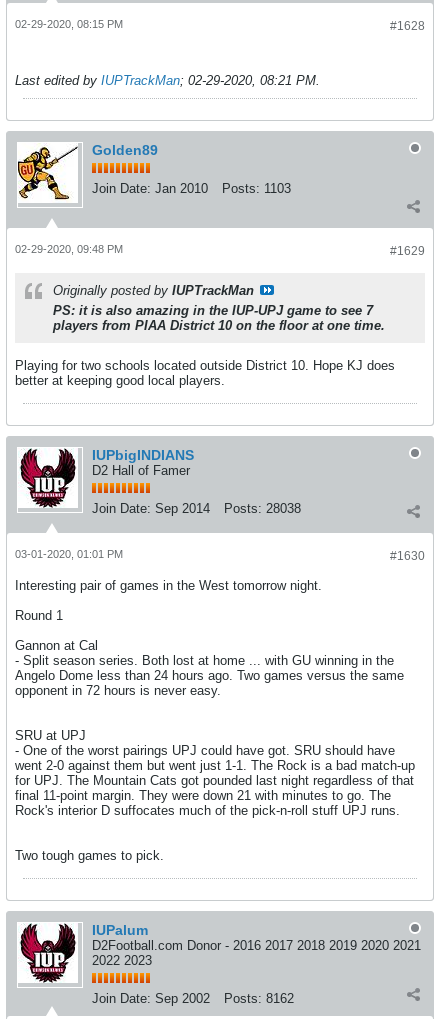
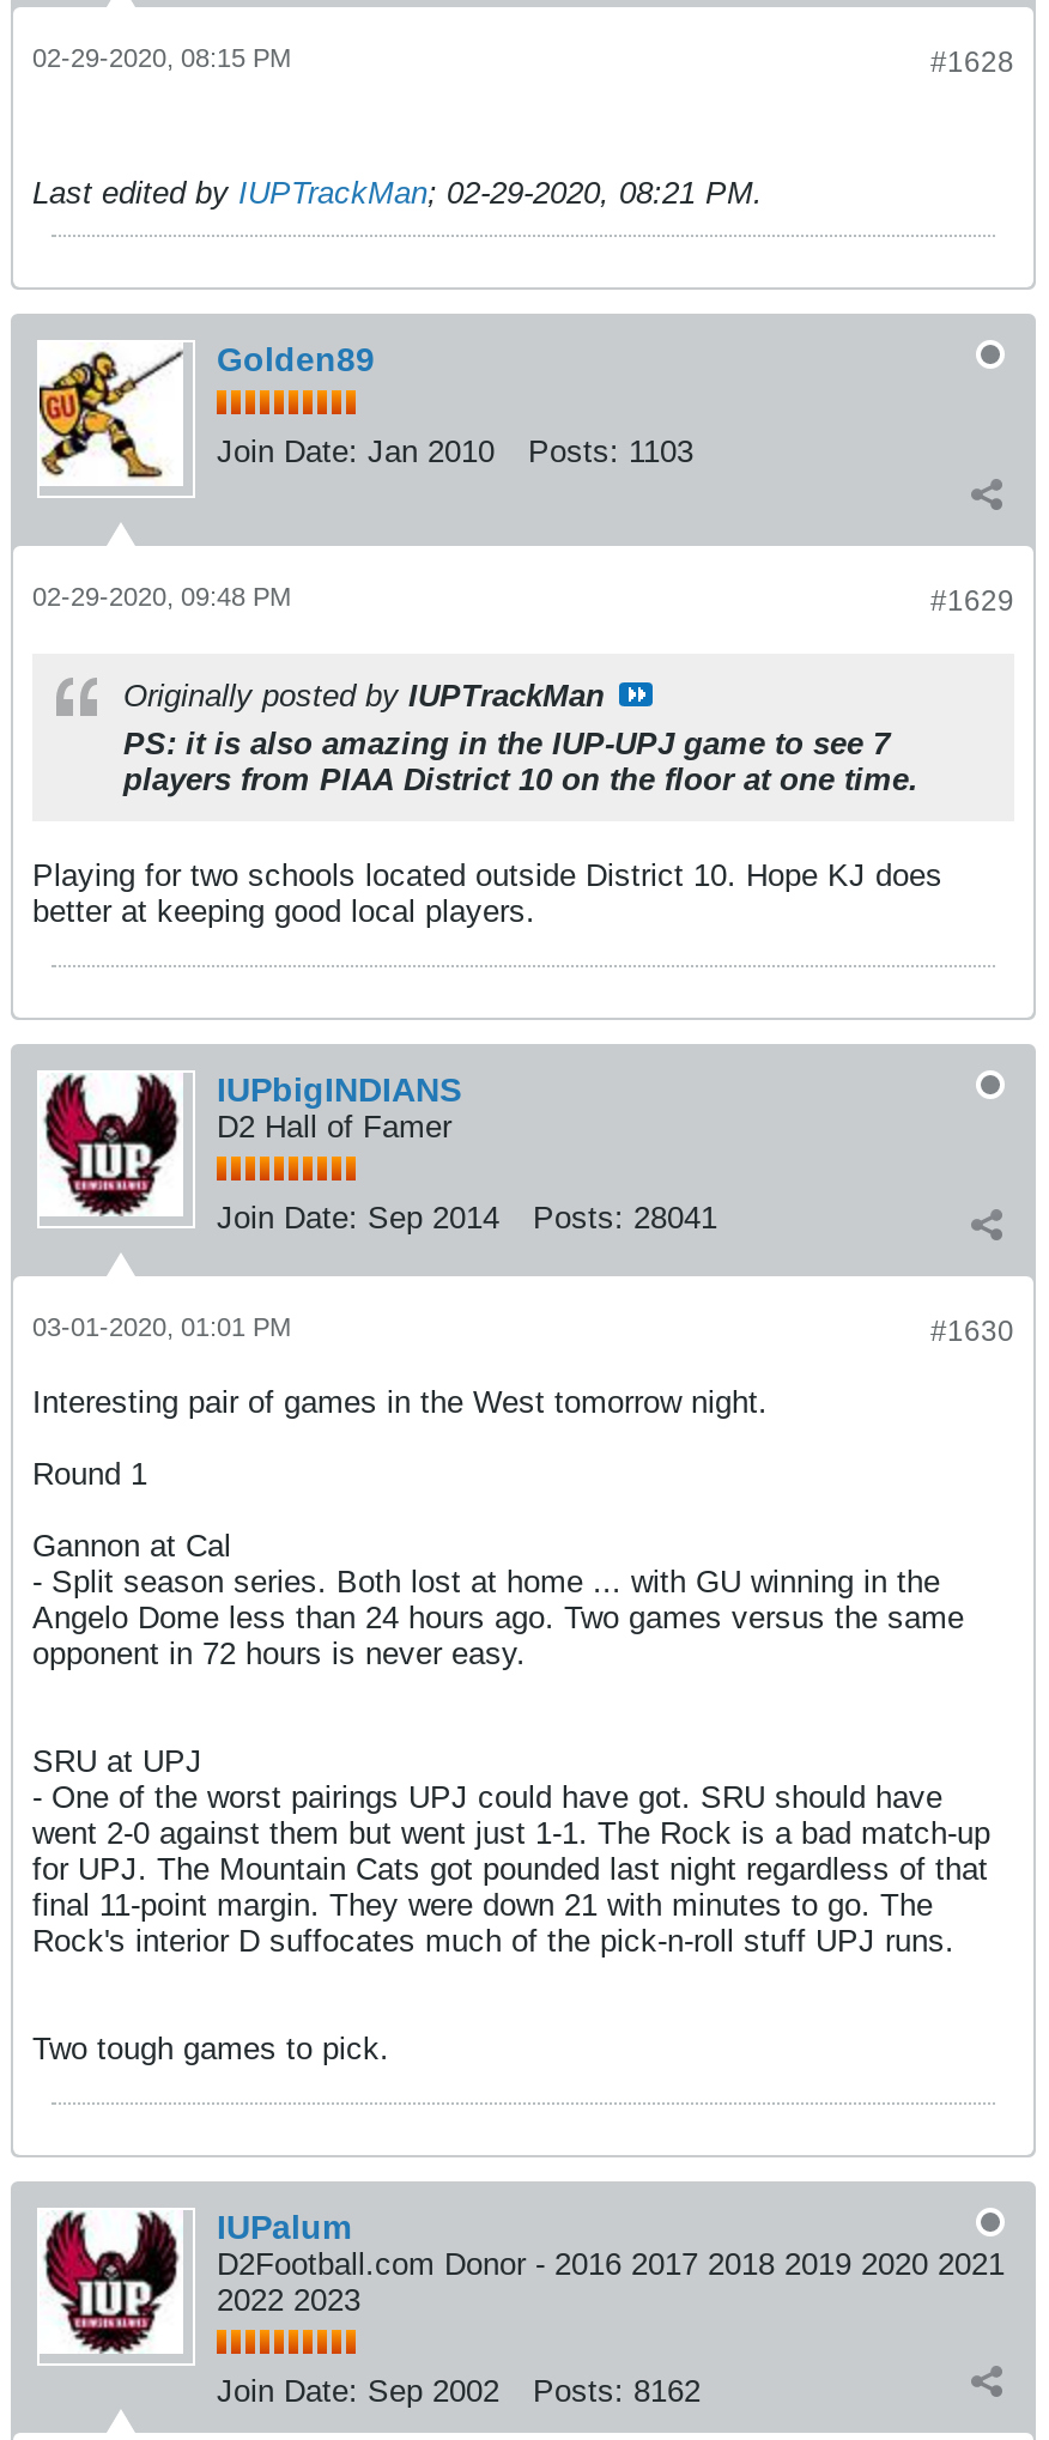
[92,501,301,516] Join Date: Sep 2014 Posts: 28038 -> [217,1200,717,1236] Join Date: Sep 2014 Posts: 28041

